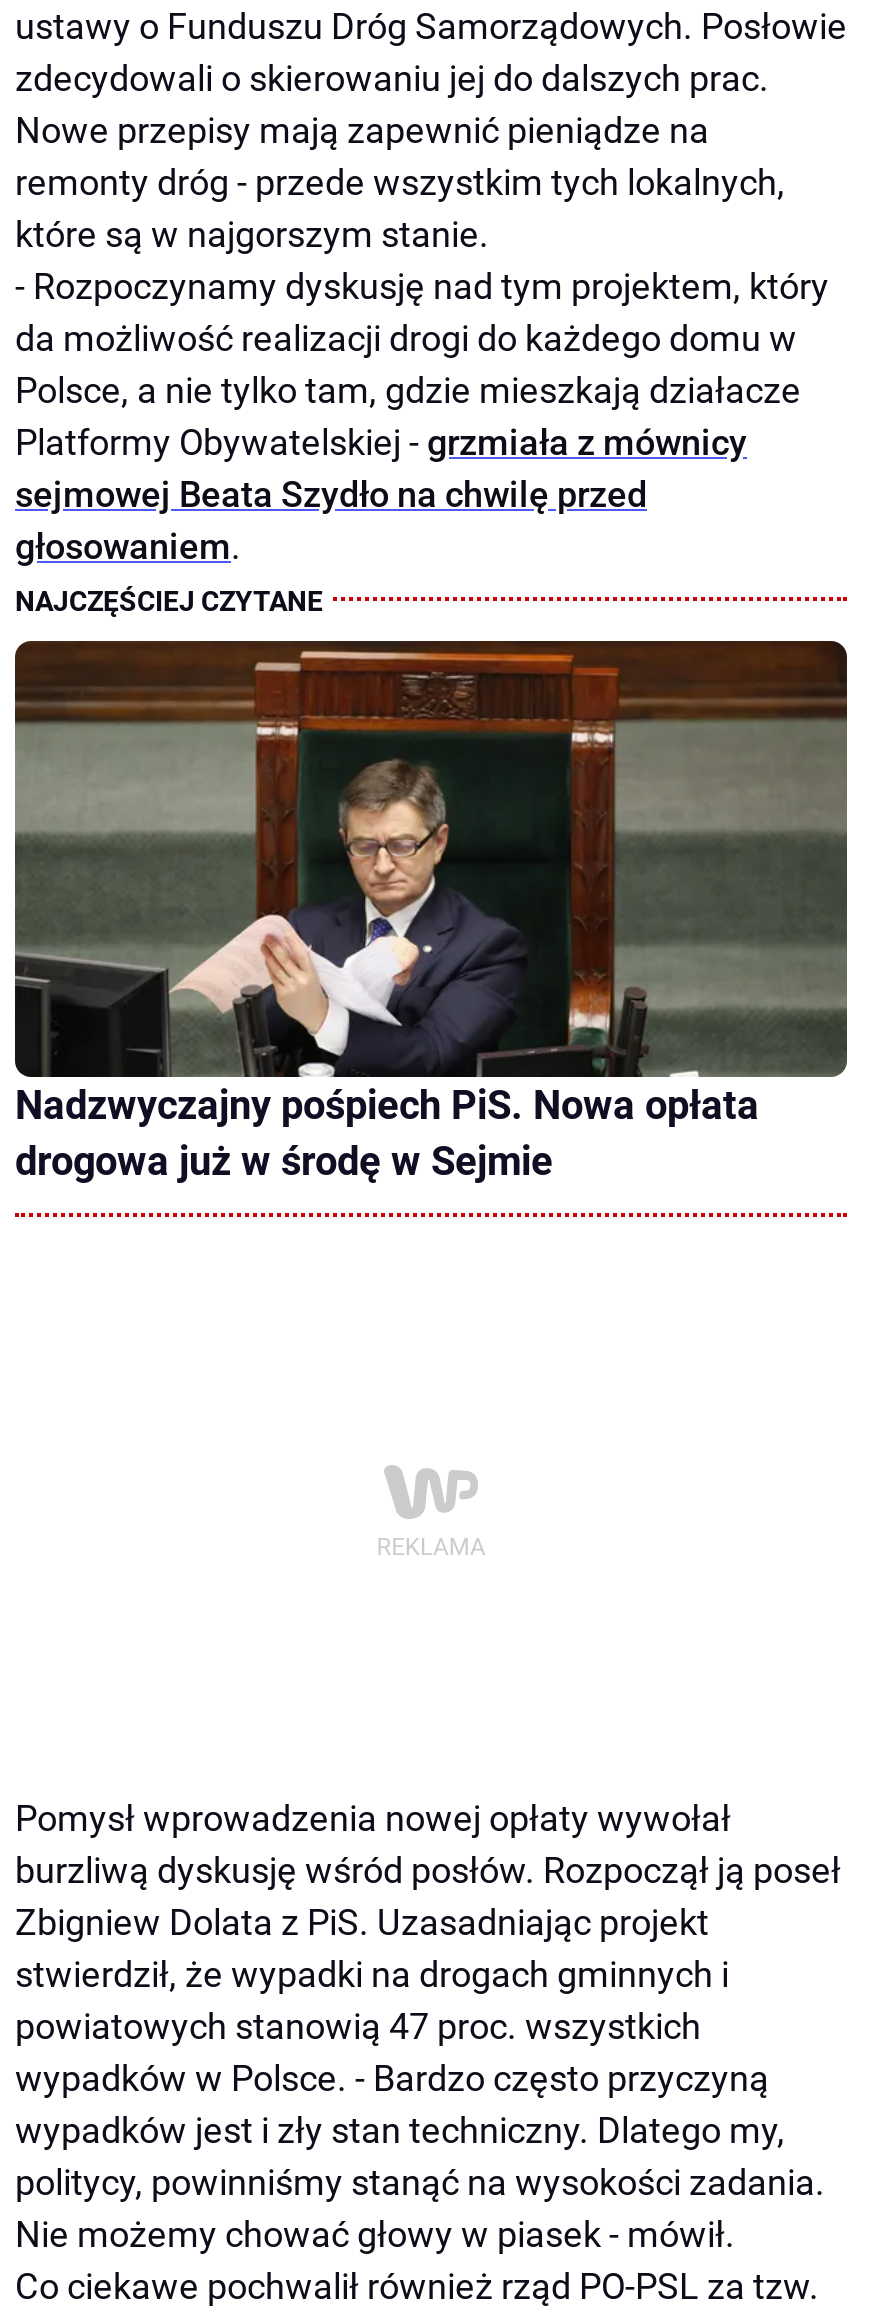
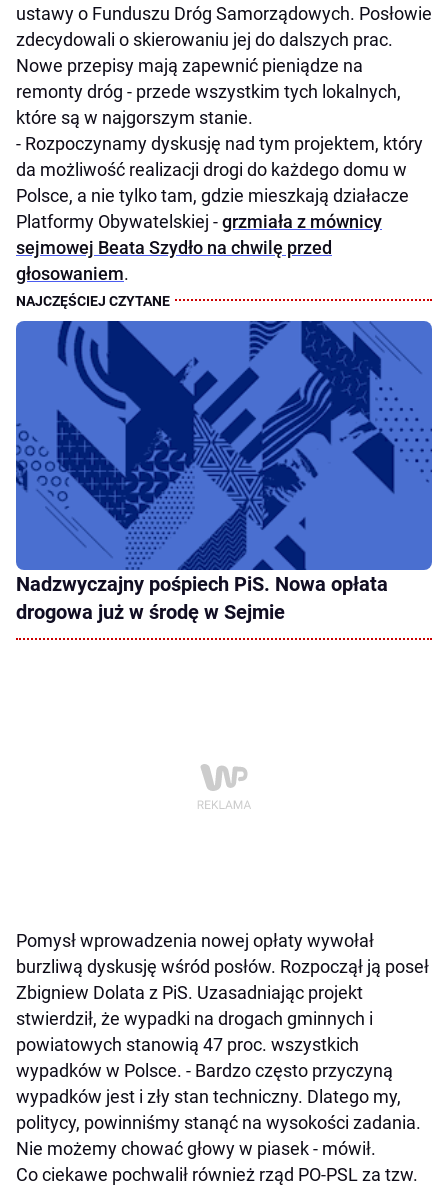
[13,638,849,1078] [image] -> [15,320,433,570] [image]

